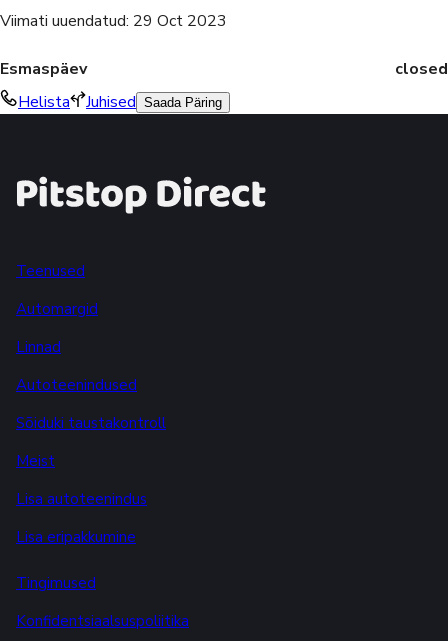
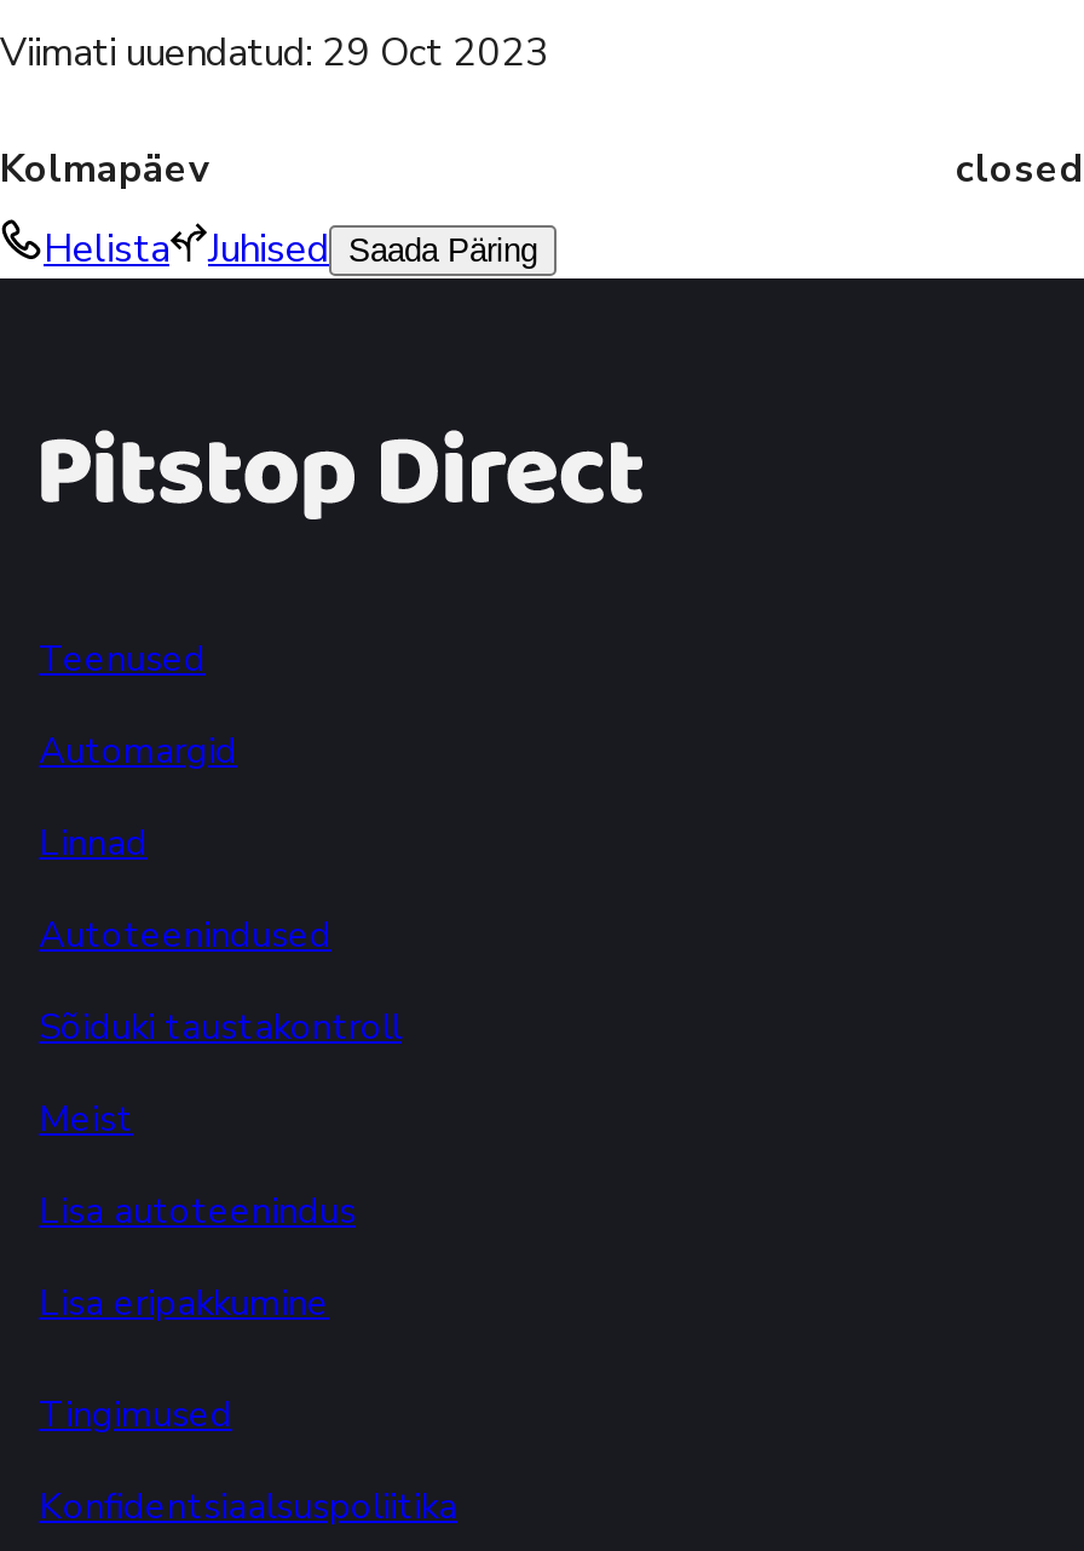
[0,58,87,80] Esmaspäev -> [0,143,208,196] Kolmapäev

